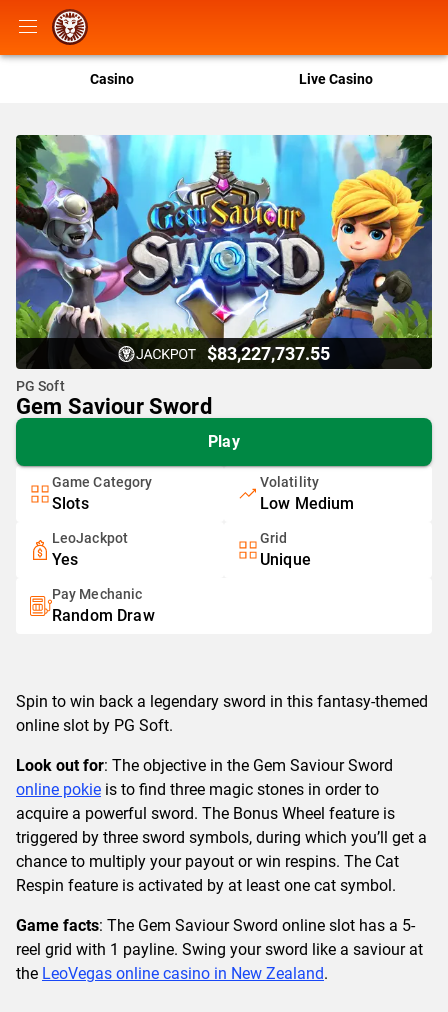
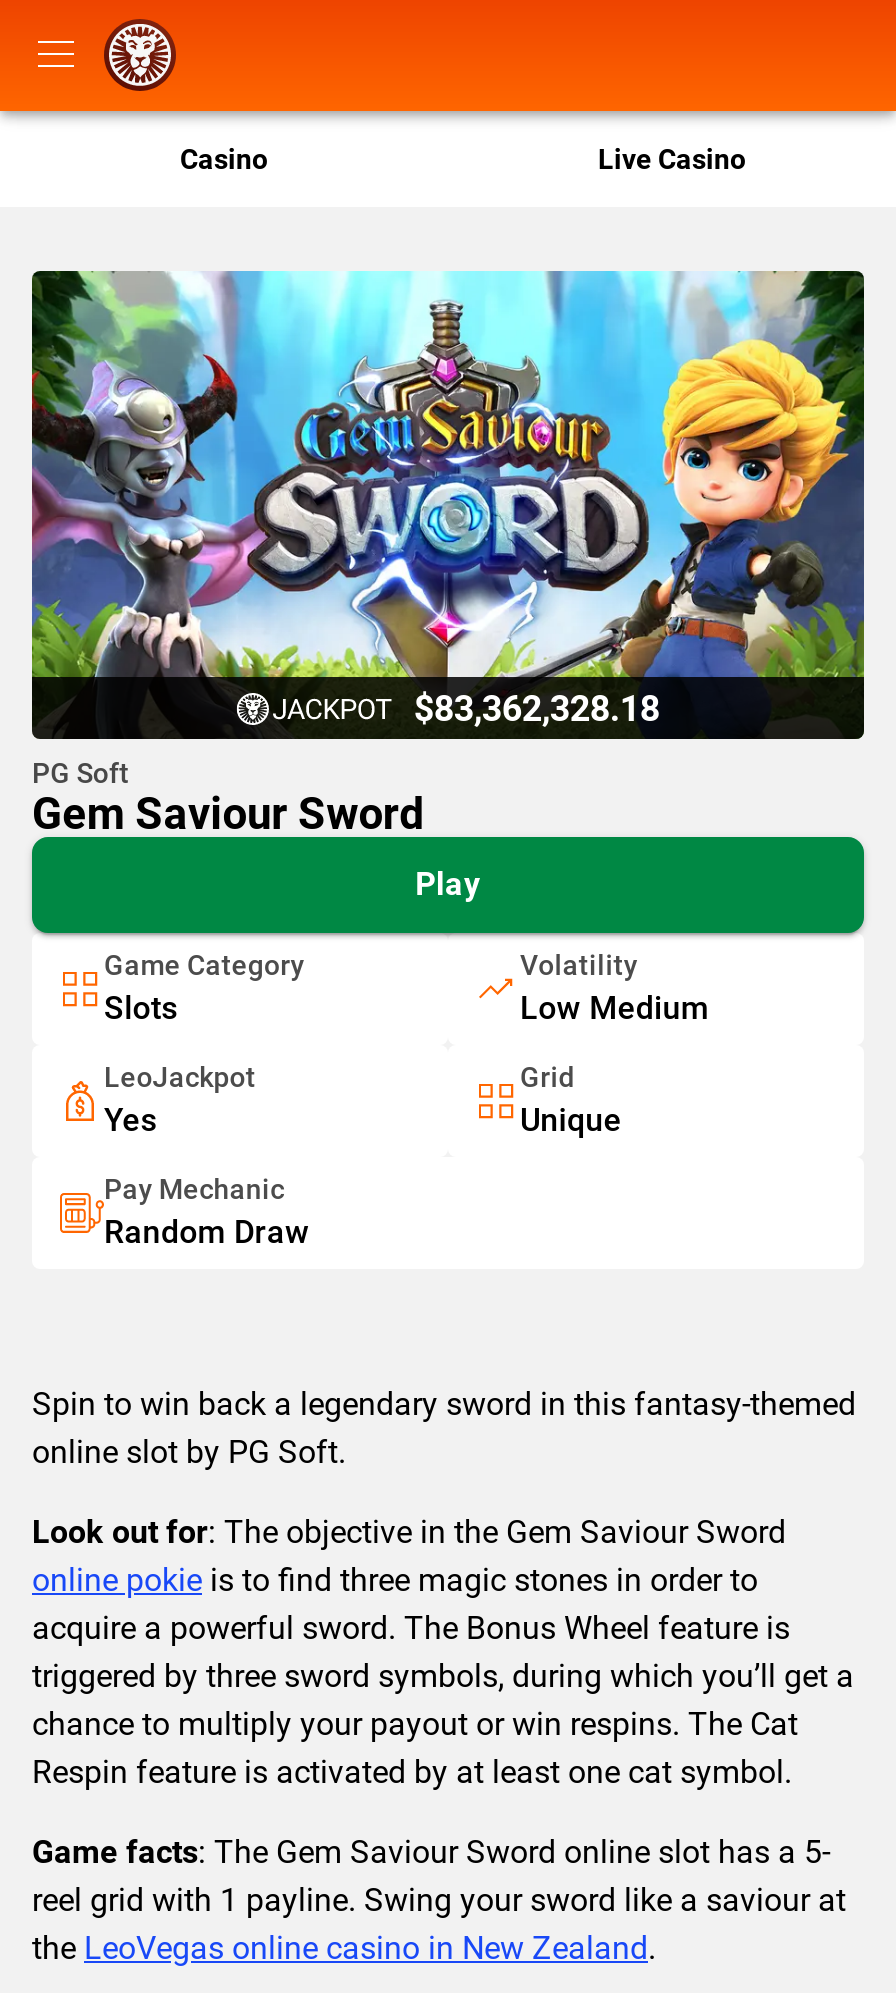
[207,343,330,364] $83,227,737.55 -> [414,687,660,729] $83,362,328.18

